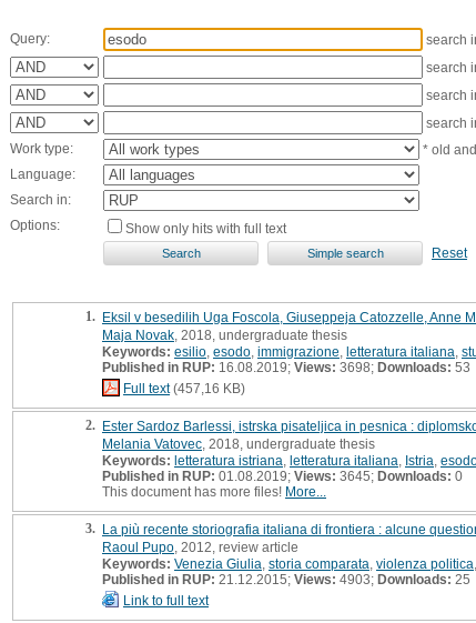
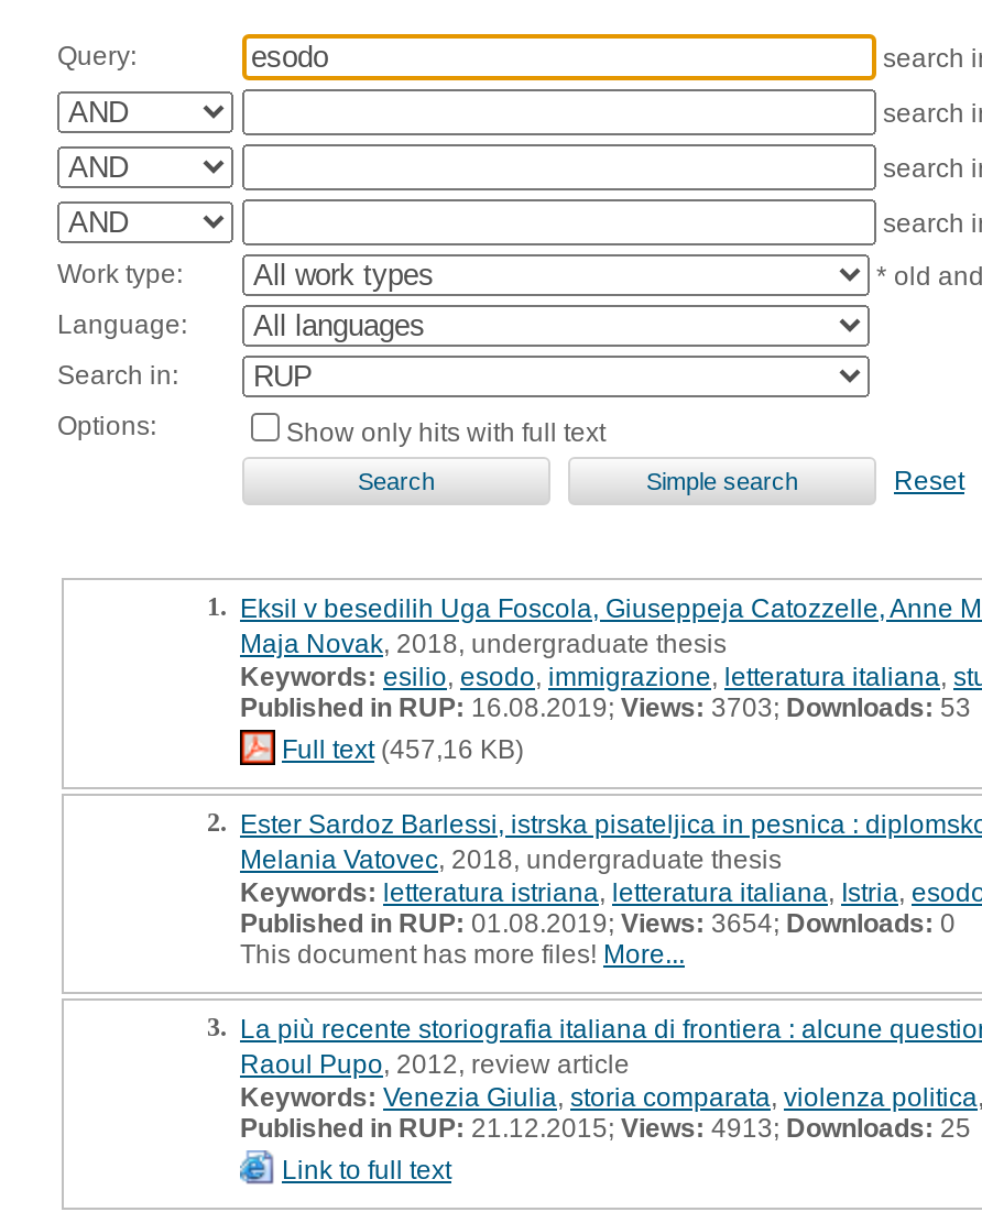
[102,359,470,375] Published in RUP:16.08.2019;Views:3698;Downloads:53 -> [240,691,971,722] Published in RUP:16.08.2019;Views:3703;Downloads:53
[102,468,463,484] Published in RUP:01.08.2019;Views:3645;Downloads:0 -> [240,907,956,938] Published in RUP:01.08.2019;Views:3654;Downloads:0
[102,571,470,587] Published in RUP:21.12.2015;Views:4903; Downloads:25 -> [240,1112,971,1143] Published in RUP:21.12.2015;Views:4913; Downloads:25

